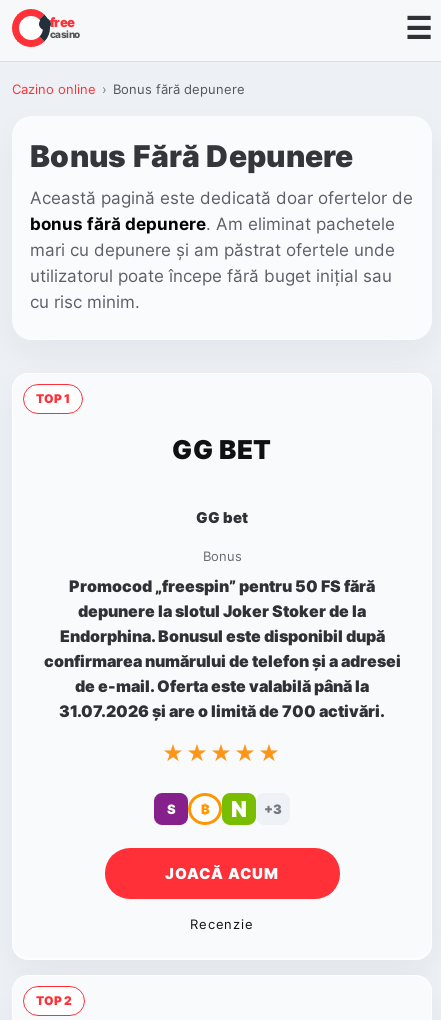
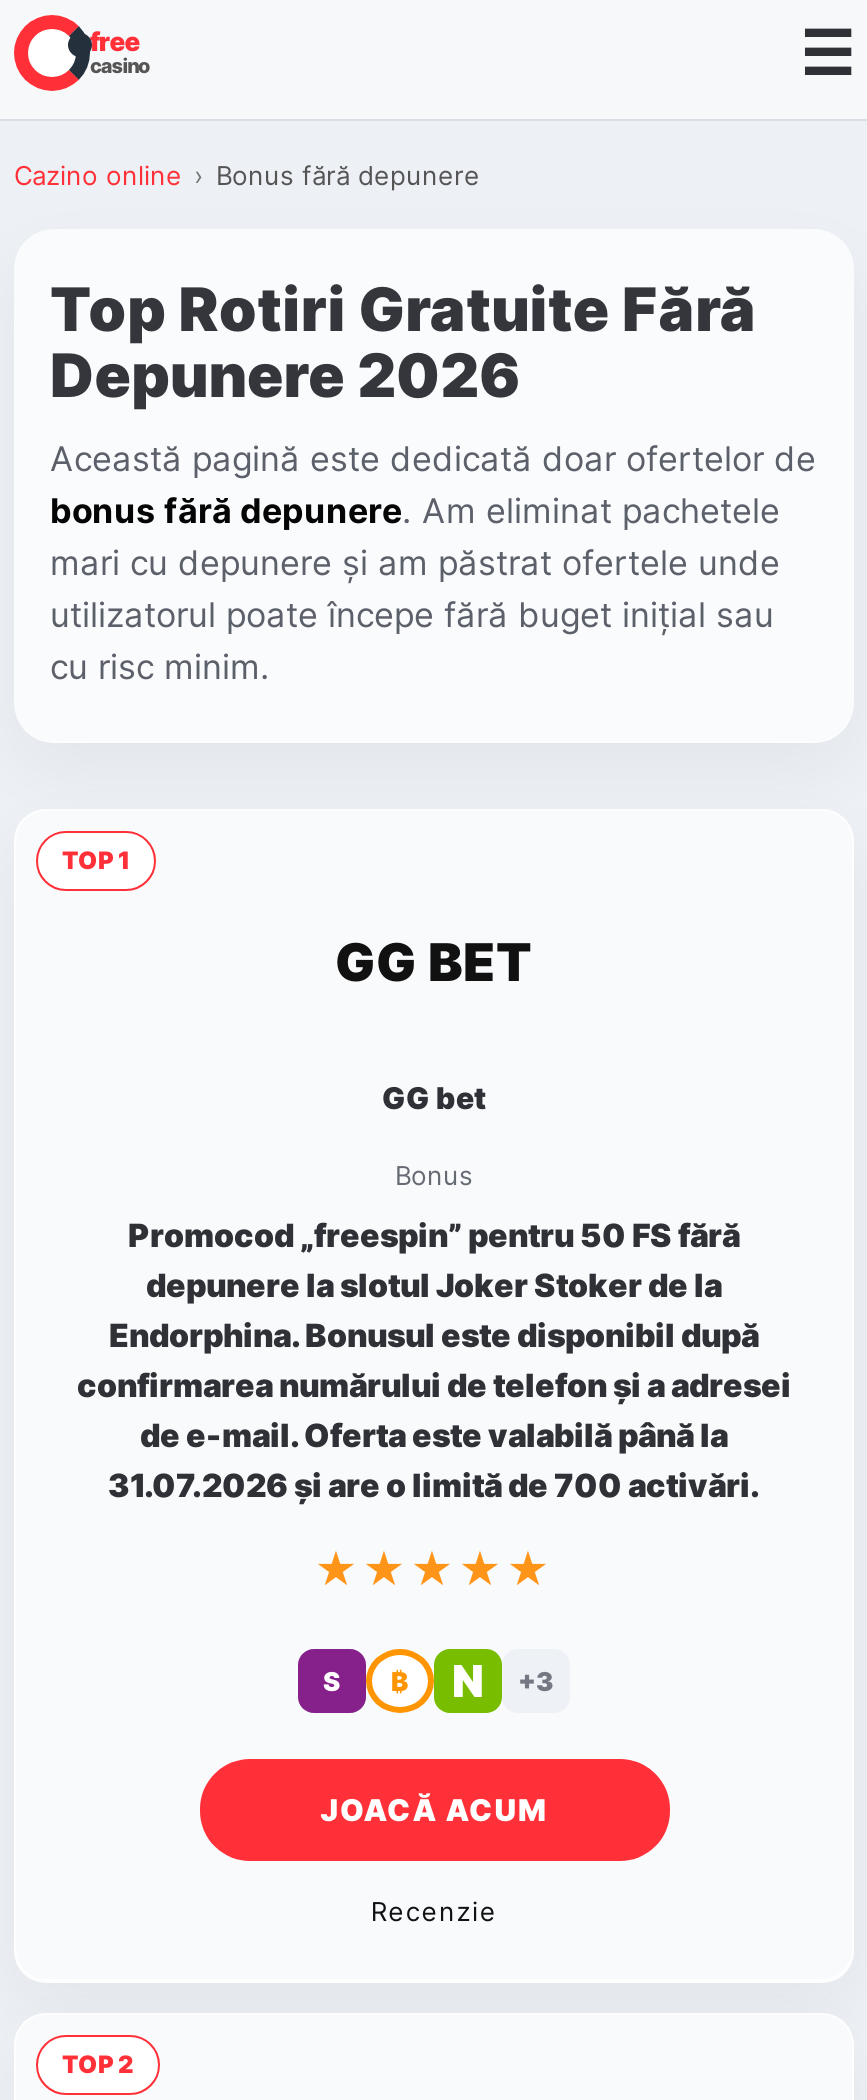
[30,138,354,174] Bonus Fără Depunere -> [50,273,756,411] Top Rotiri Gratuite Fără | Depunere 2026

